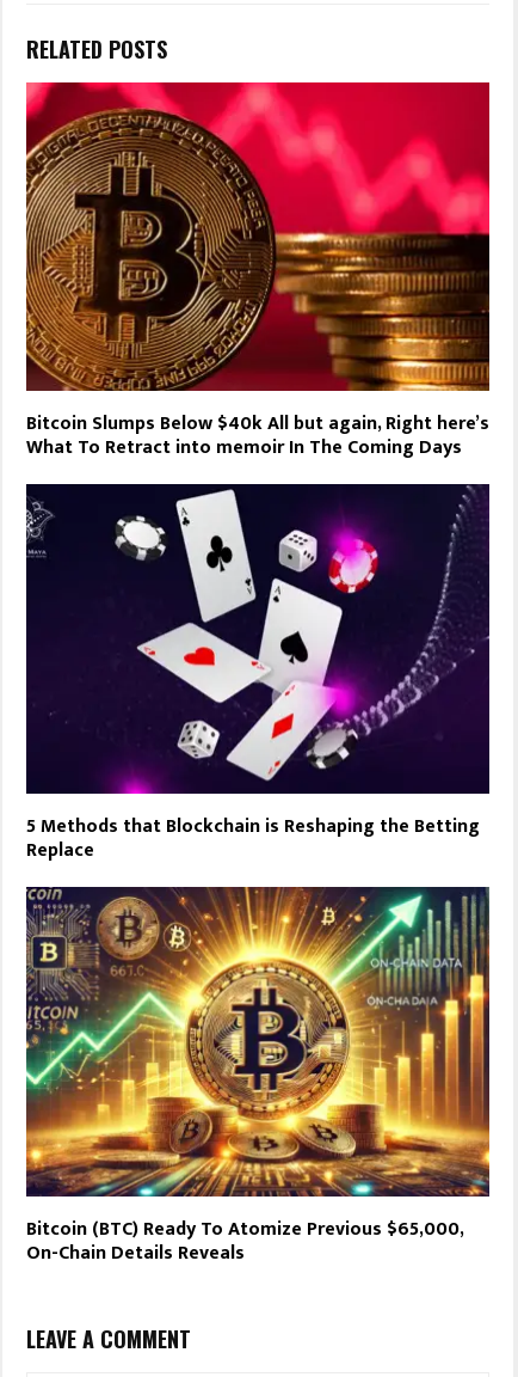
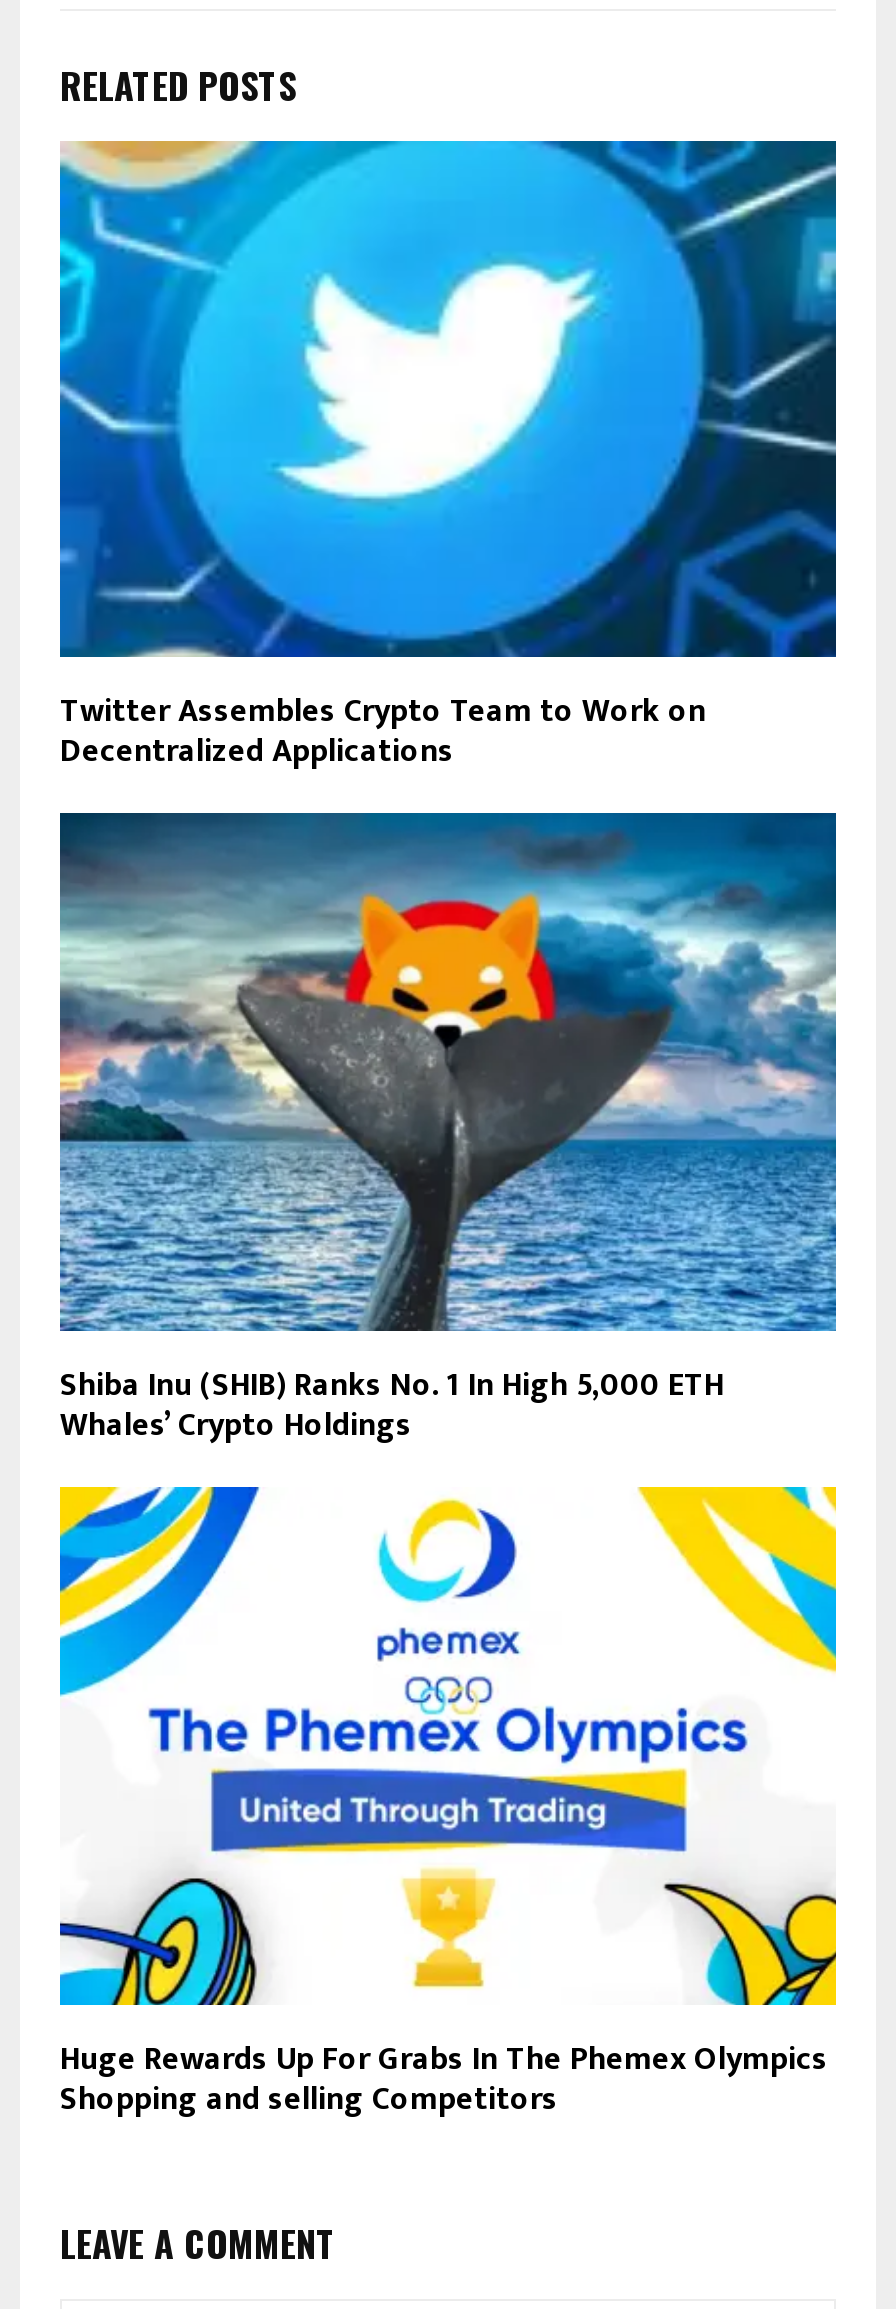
[25,81,491,464] [image] | Bitcoin Slumps Below $40k All but again, Right here’s | What To Retract into memoir In The Coming Days -> [58,139,838,780] [image] | Twitter Assembles Crypto Team to Work on | Decentralized Applications
[25,483,491,867] [image] | 5 Methods that Blockchain is Reshaping the Betting | Replace -> [58,811,838,1453] [image] | Shiba Inu (SHIB) Ranks No. 1 In High 5,000 ETH | Whales’ Crypto Holdings
[25,886,491,1269] [image] | Bitcoin (BTC) Ready To Atomize Previous $65,000, | On-Chain Details Reveals -> [58,1485,838,2126] [image] | Huge Rewards Up For Grabs In The Phemex Olympics | Shopping and selling Competitors

